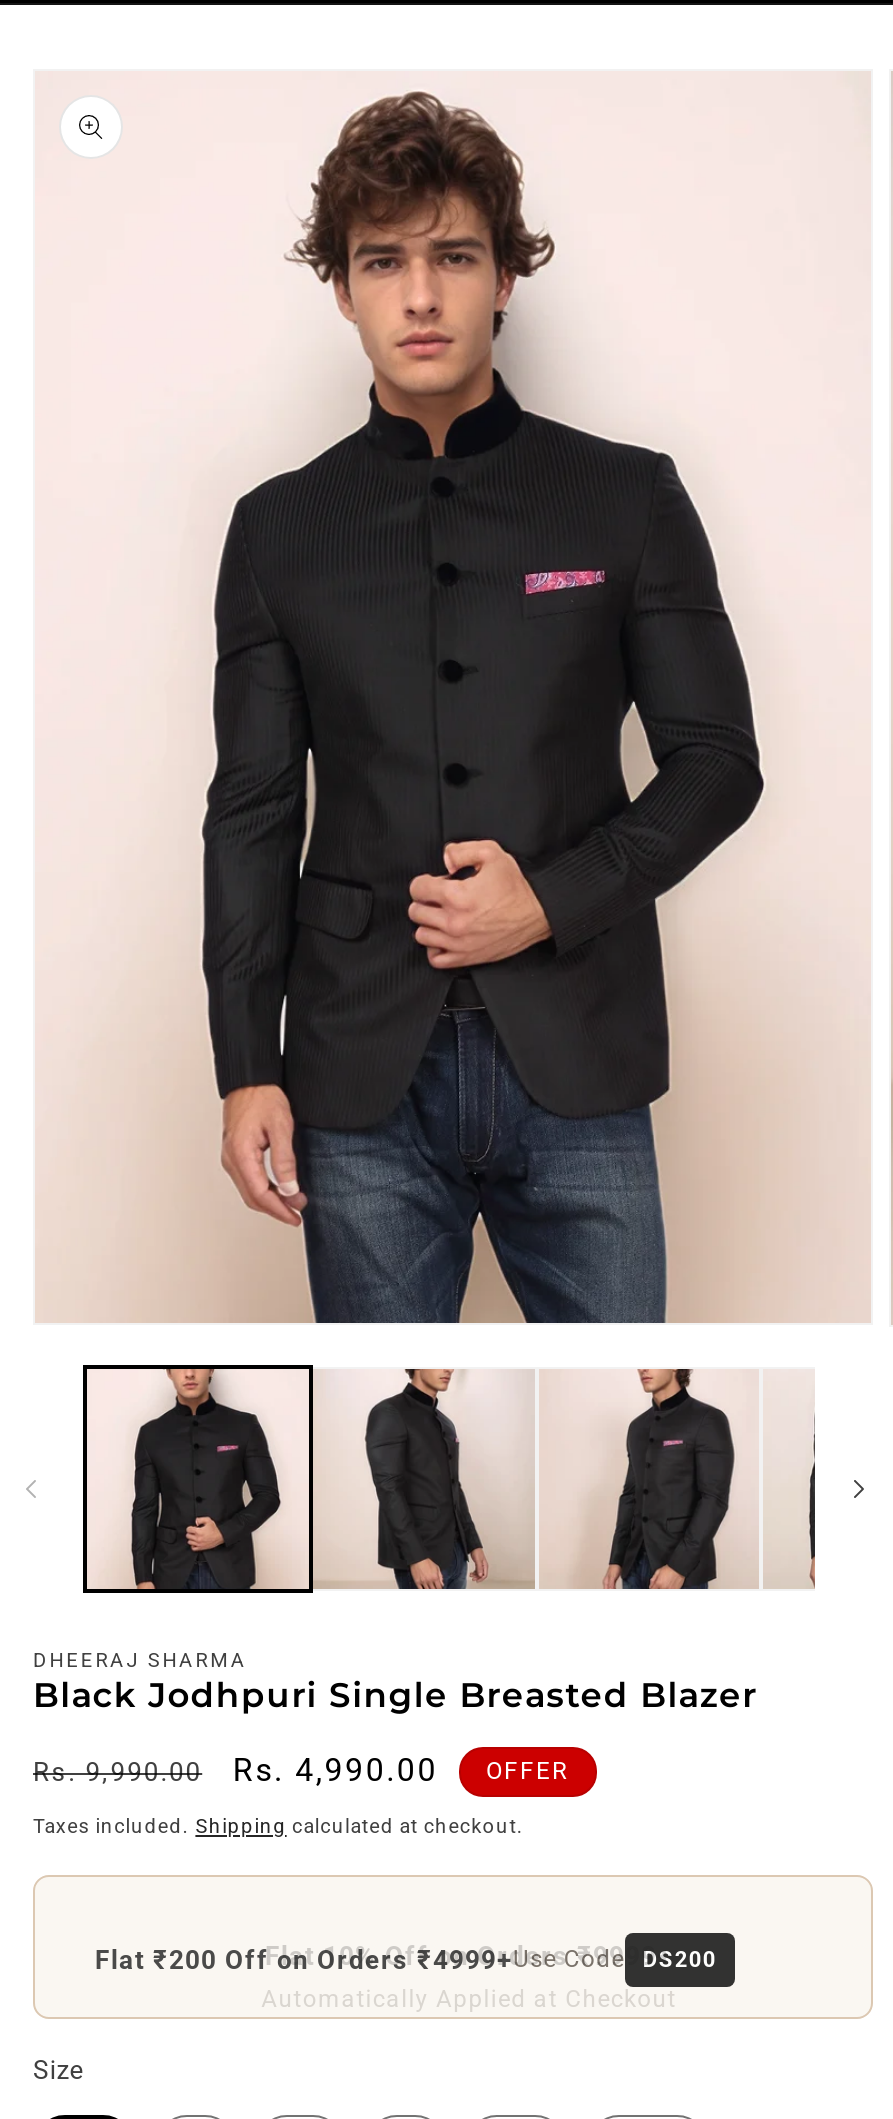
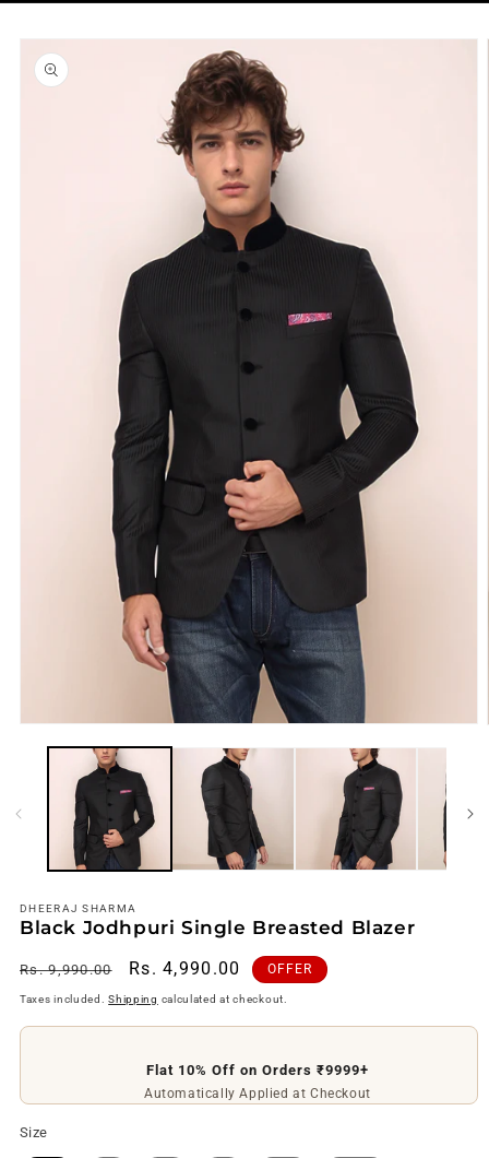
[95,1946,717,1976] Flat ₹200 Off on Orders ₹4999+Use Code | DS200 -> [144,1061,371,1101] Flat 10% Off on Orders ₹9999+ | Automatically Applied at Checkout

